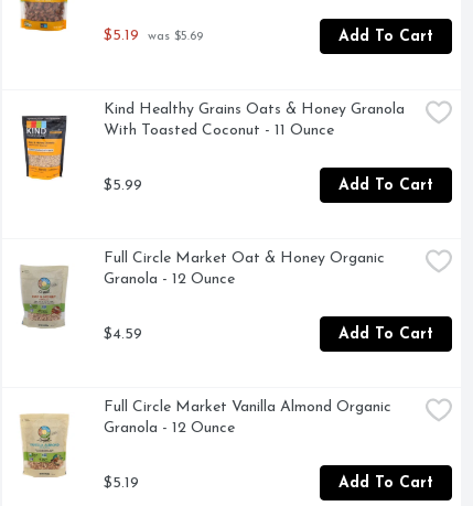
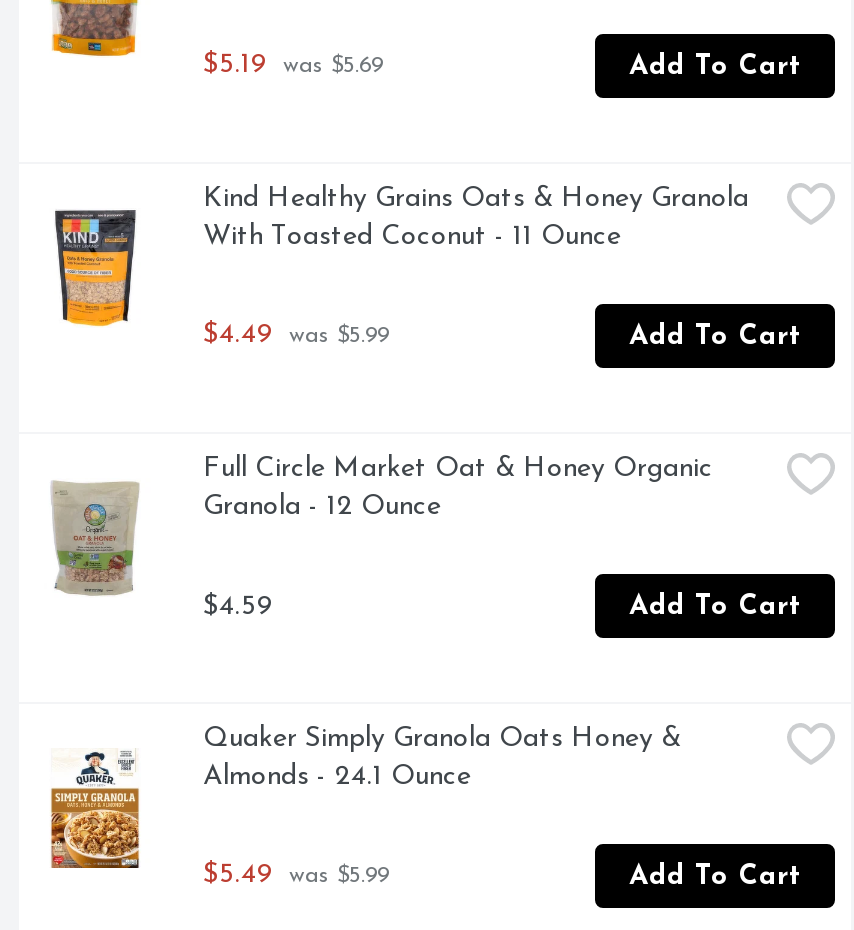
[104,177,142,194] $5.99 -> [203,320,389,350] $4.49 was $5.99
[20,399,391,478] [image] | Full Circle Market Vanilla Almond Organic | Granola - 12 Ounce -> [49,724,681,870] [image] | Quaker Simply Granola Oats Honey & | Almonds - 24.1 Ounce
[104,475,139,491] $5.19 -> [203,860,389,890] $5.49 was $5.99

